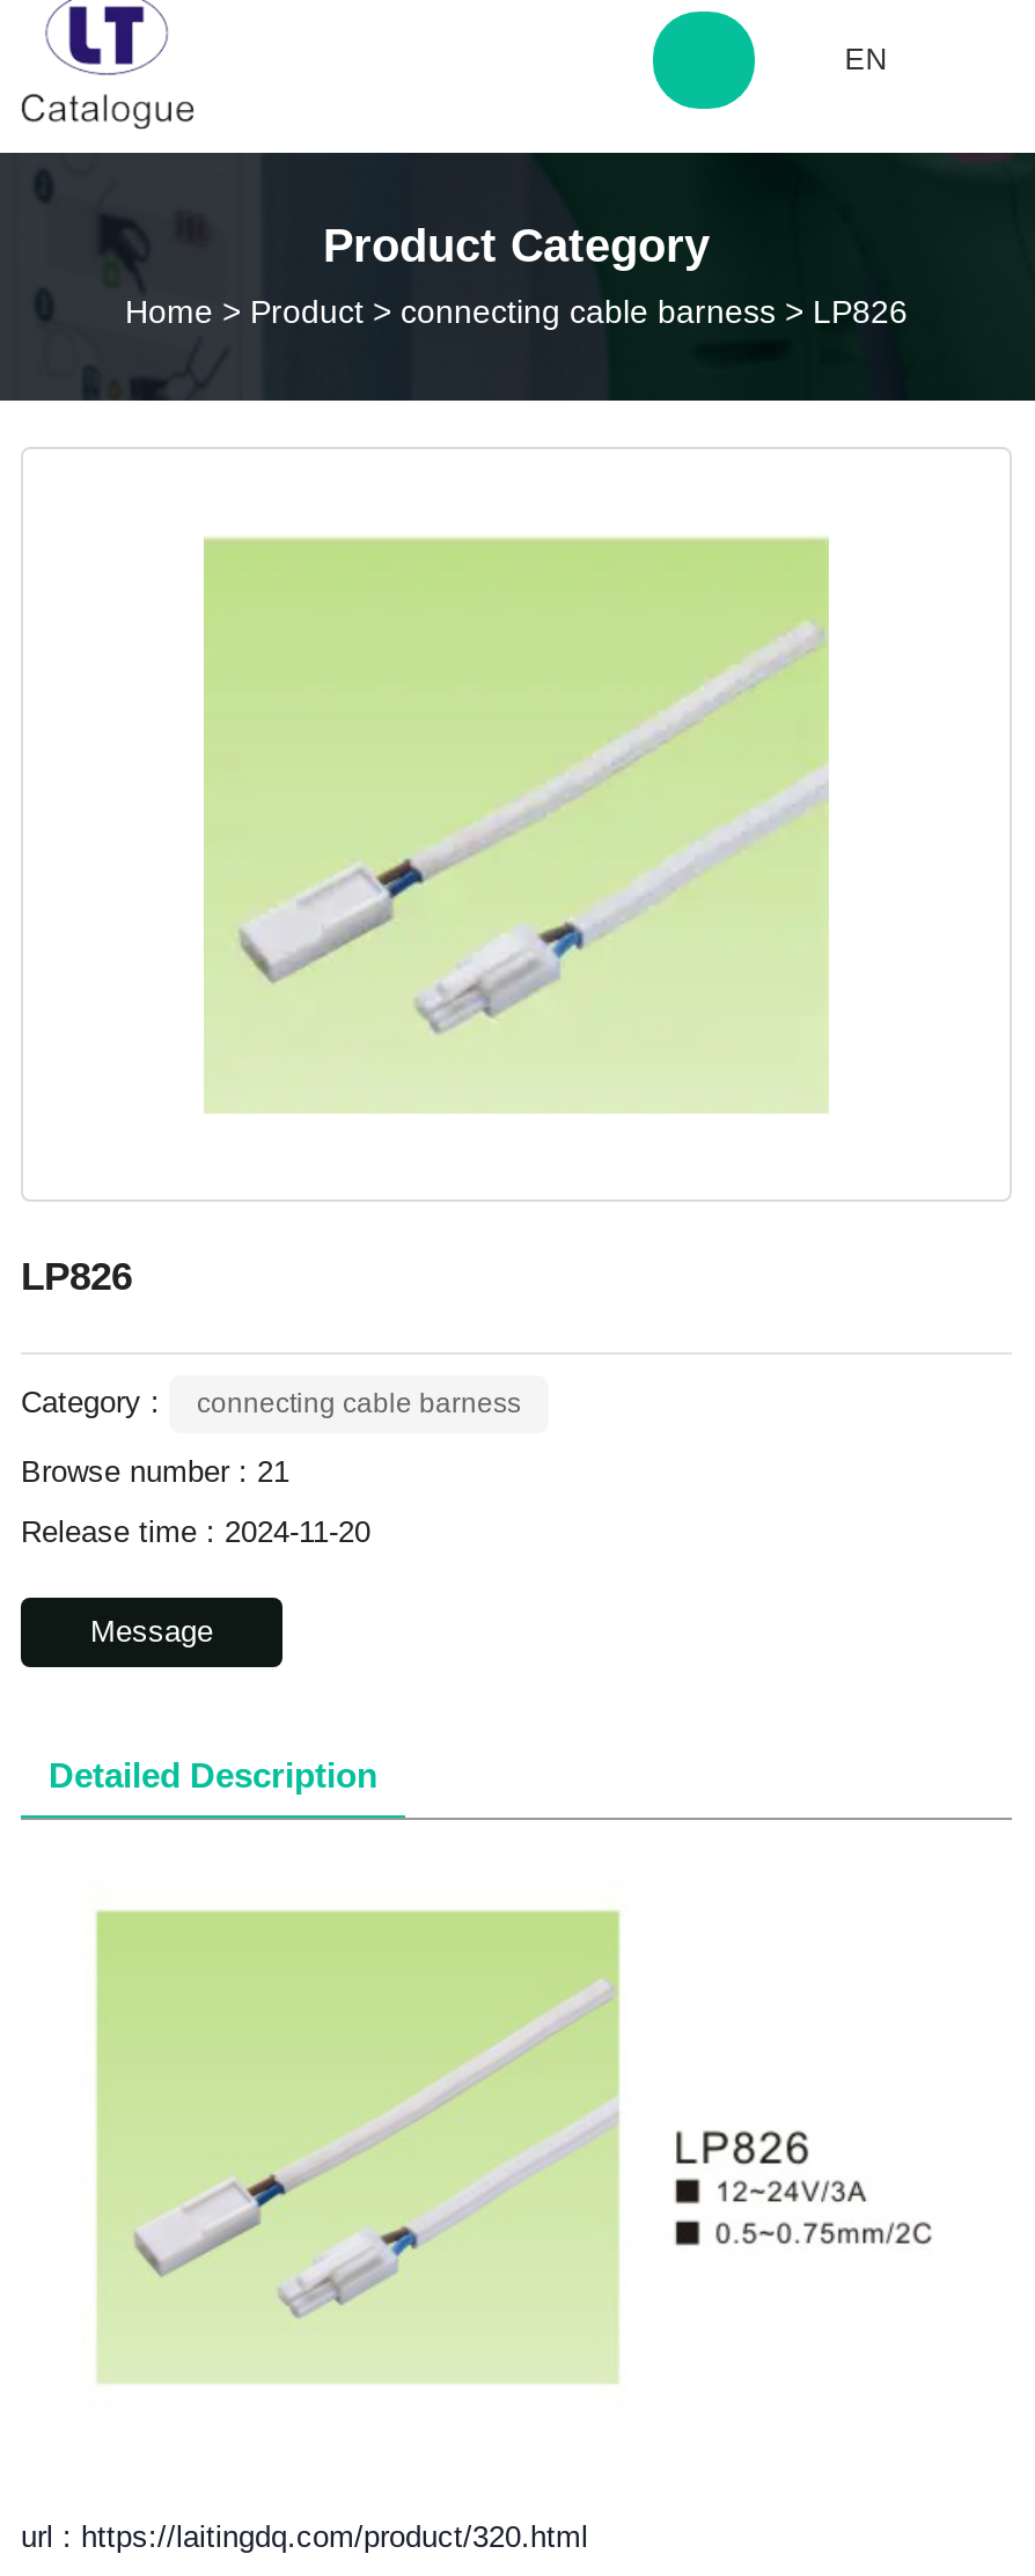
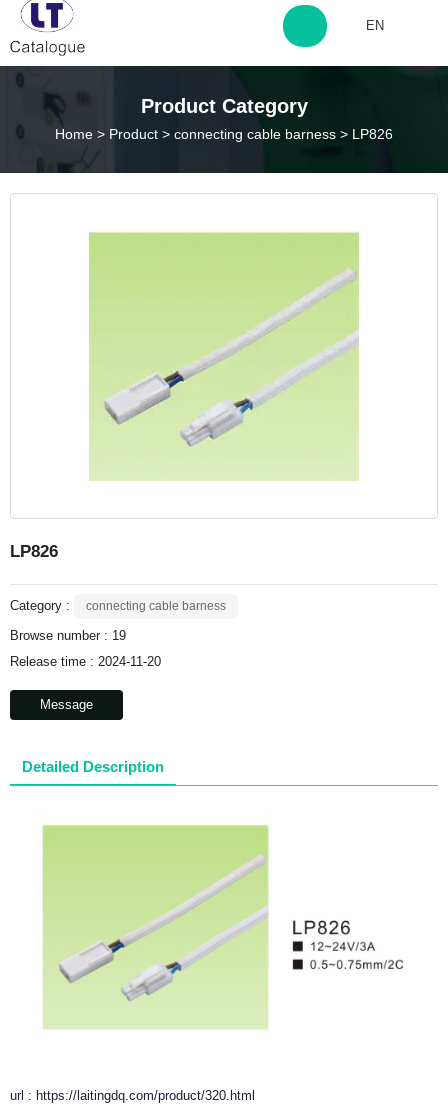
[21,1454,289,1489] Browse number : 21 -> [10,628,126,643] Browse number : 19

